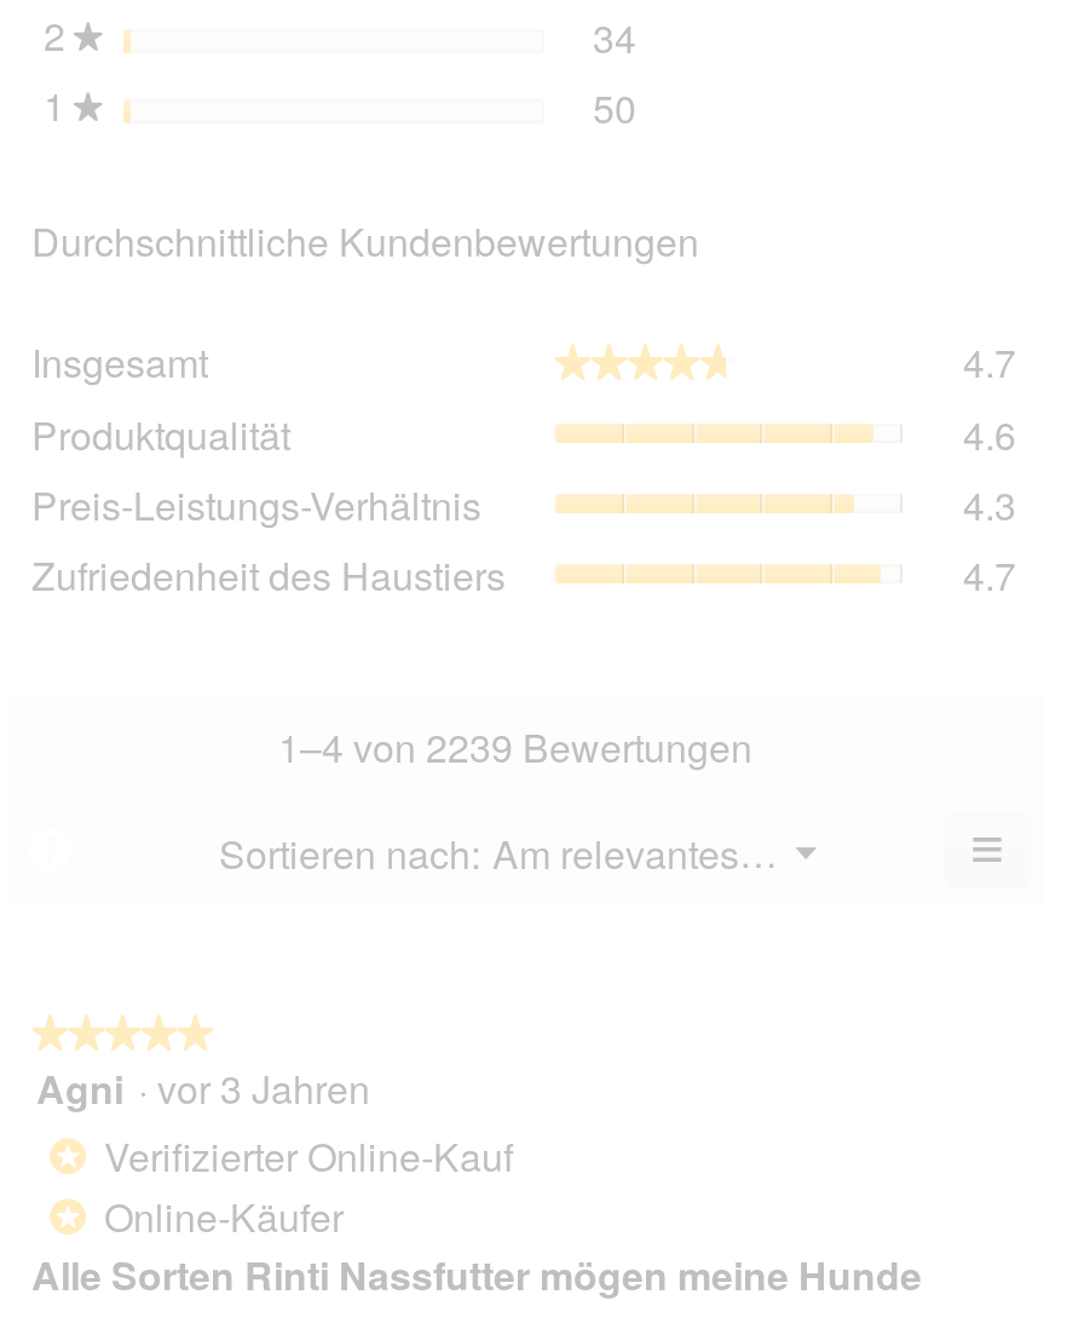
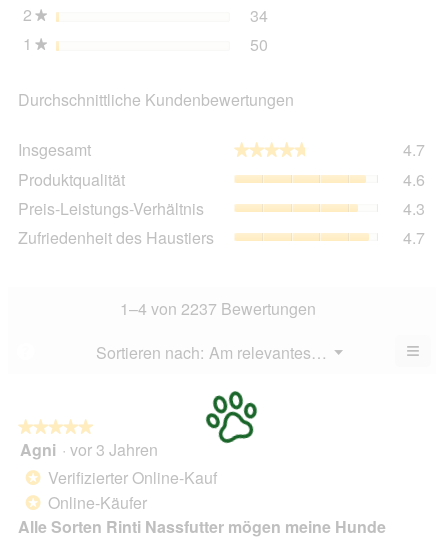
[278,720,772,775] 1–4 von 2239 Bewertungen -> [120,297,324,320] 1–4 von 2237 Bewertungen
none -> [204,390,259,445] [image]

